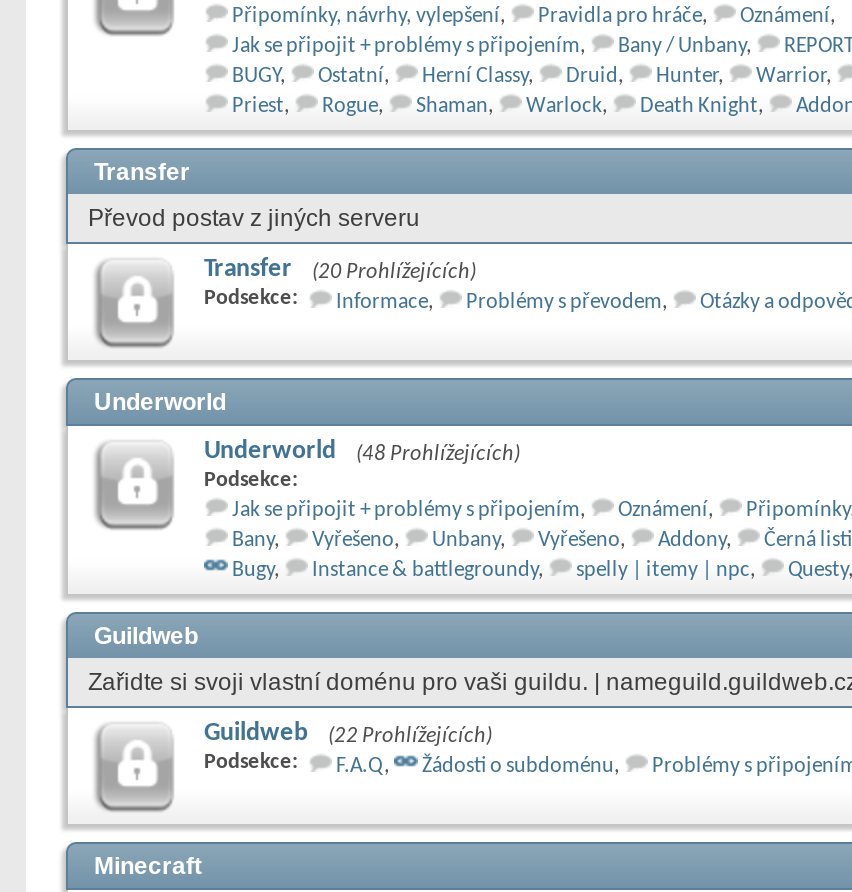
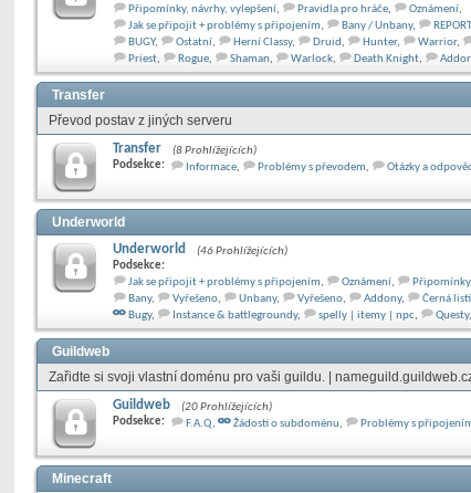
moved [312,262,476,284] -> [181,401,272,413]: (20 Prohlížejících)
none -> [172,145,257,157] (8 Prohlížejících)
[356,444,520,466] (48 Prohlížejících) -> [197,245,287,258] (46 Prohlížejících)
[328,726,492,748] (22 Prohlížejících) -> none

